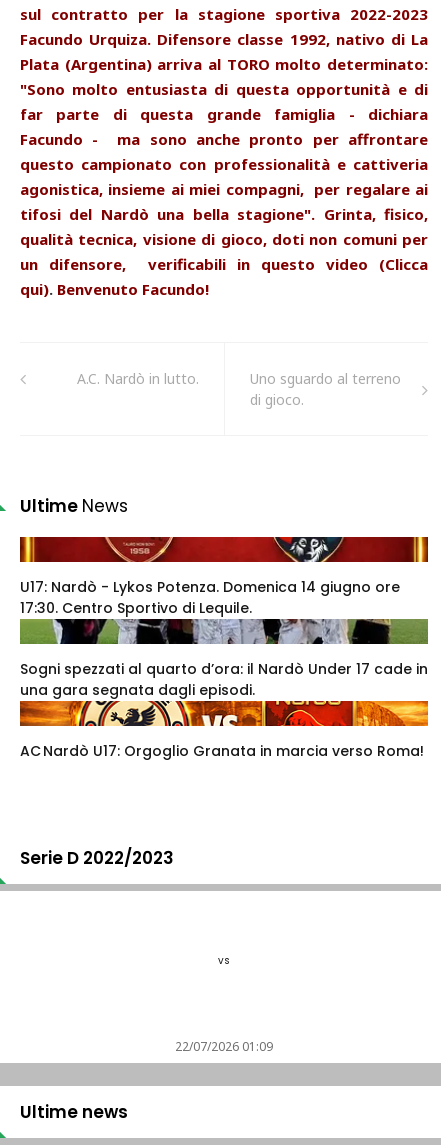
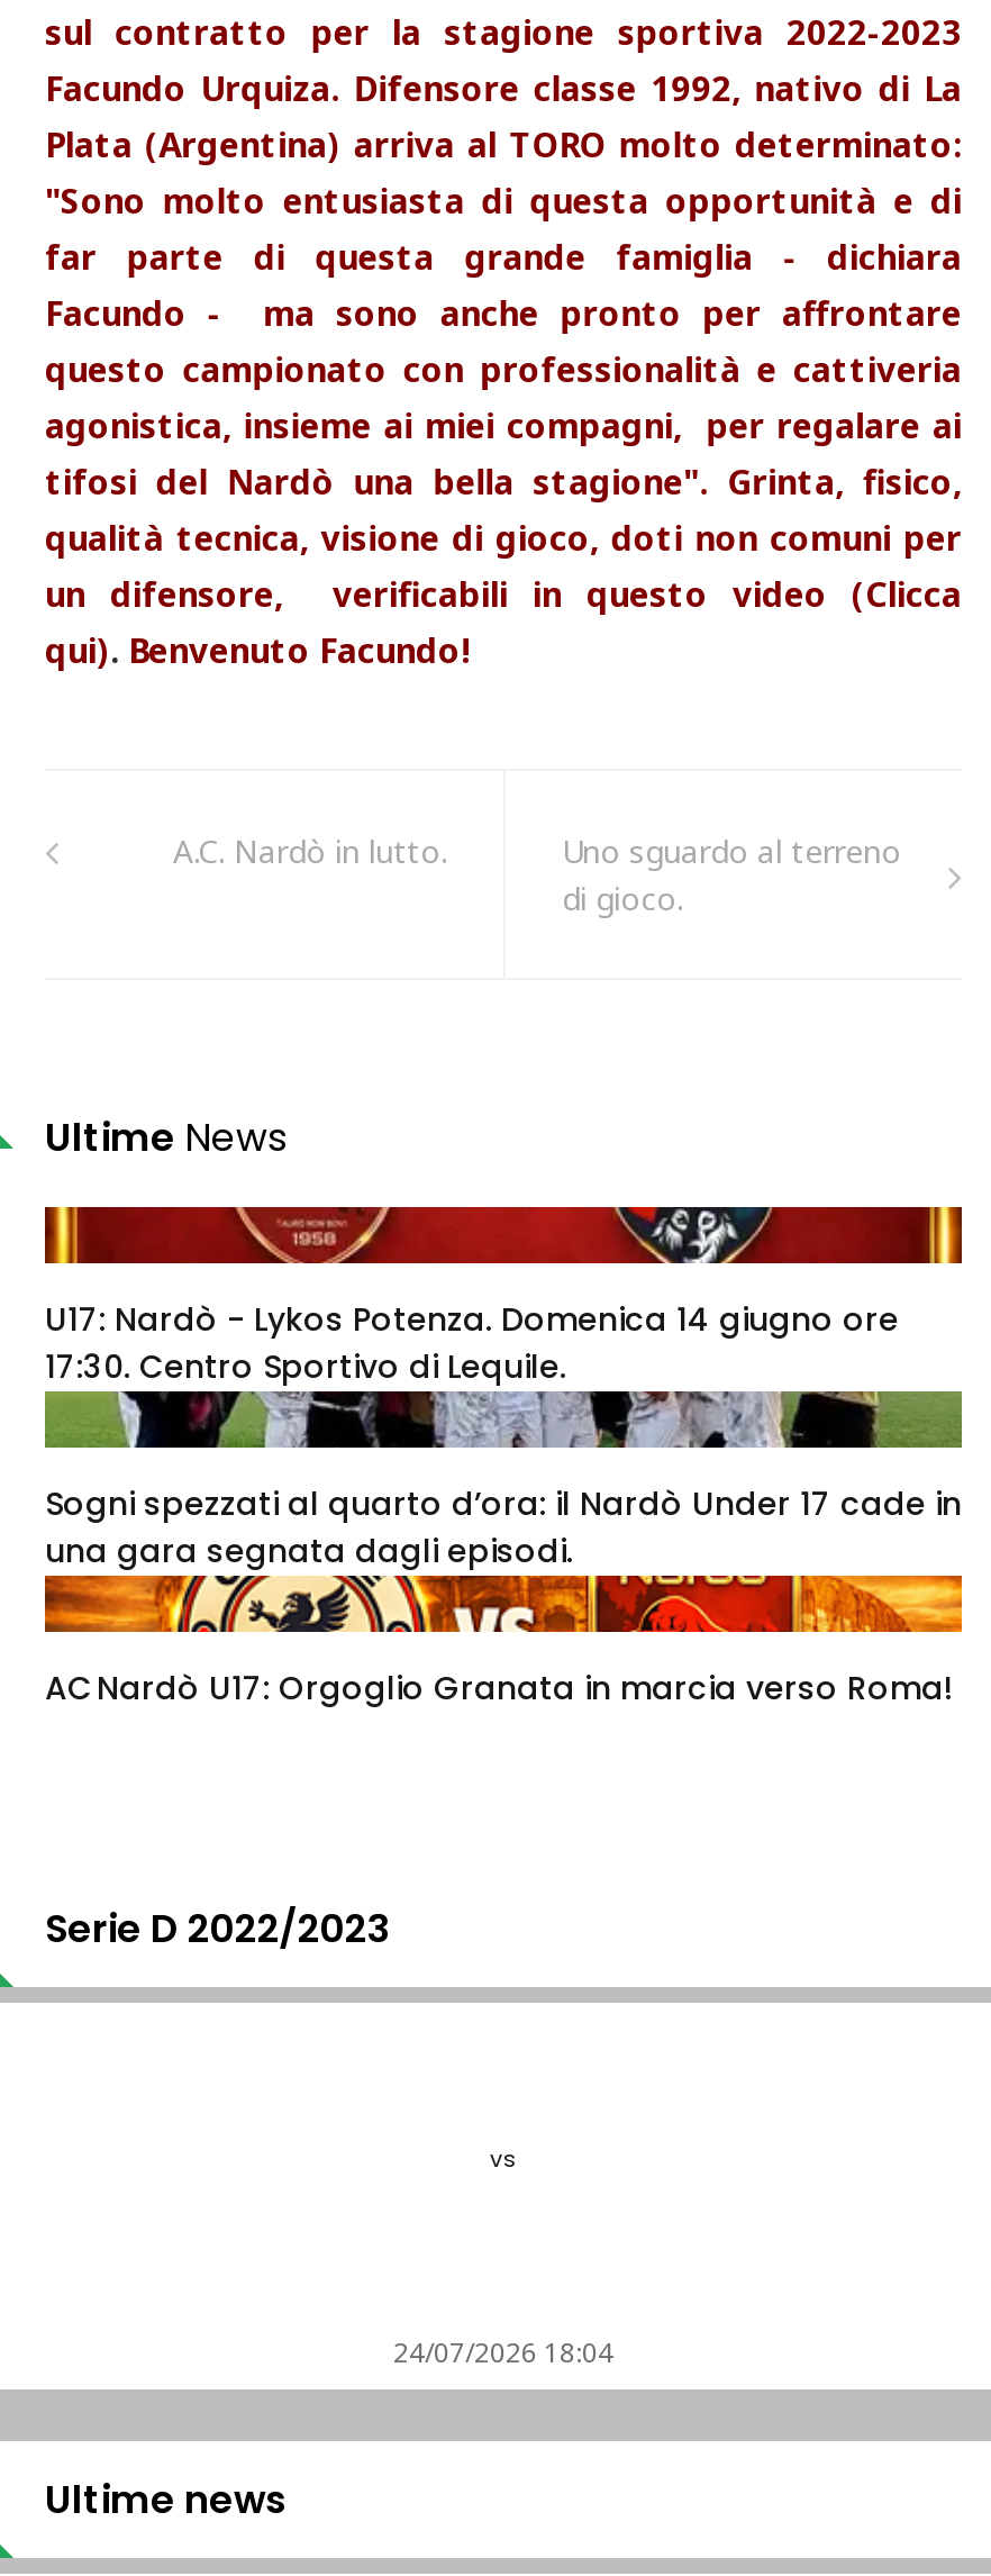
[175,1038,273,1055] 22/07/2026 01:09 -> [393,2333,613,2371] 24/07/2026 18:04

